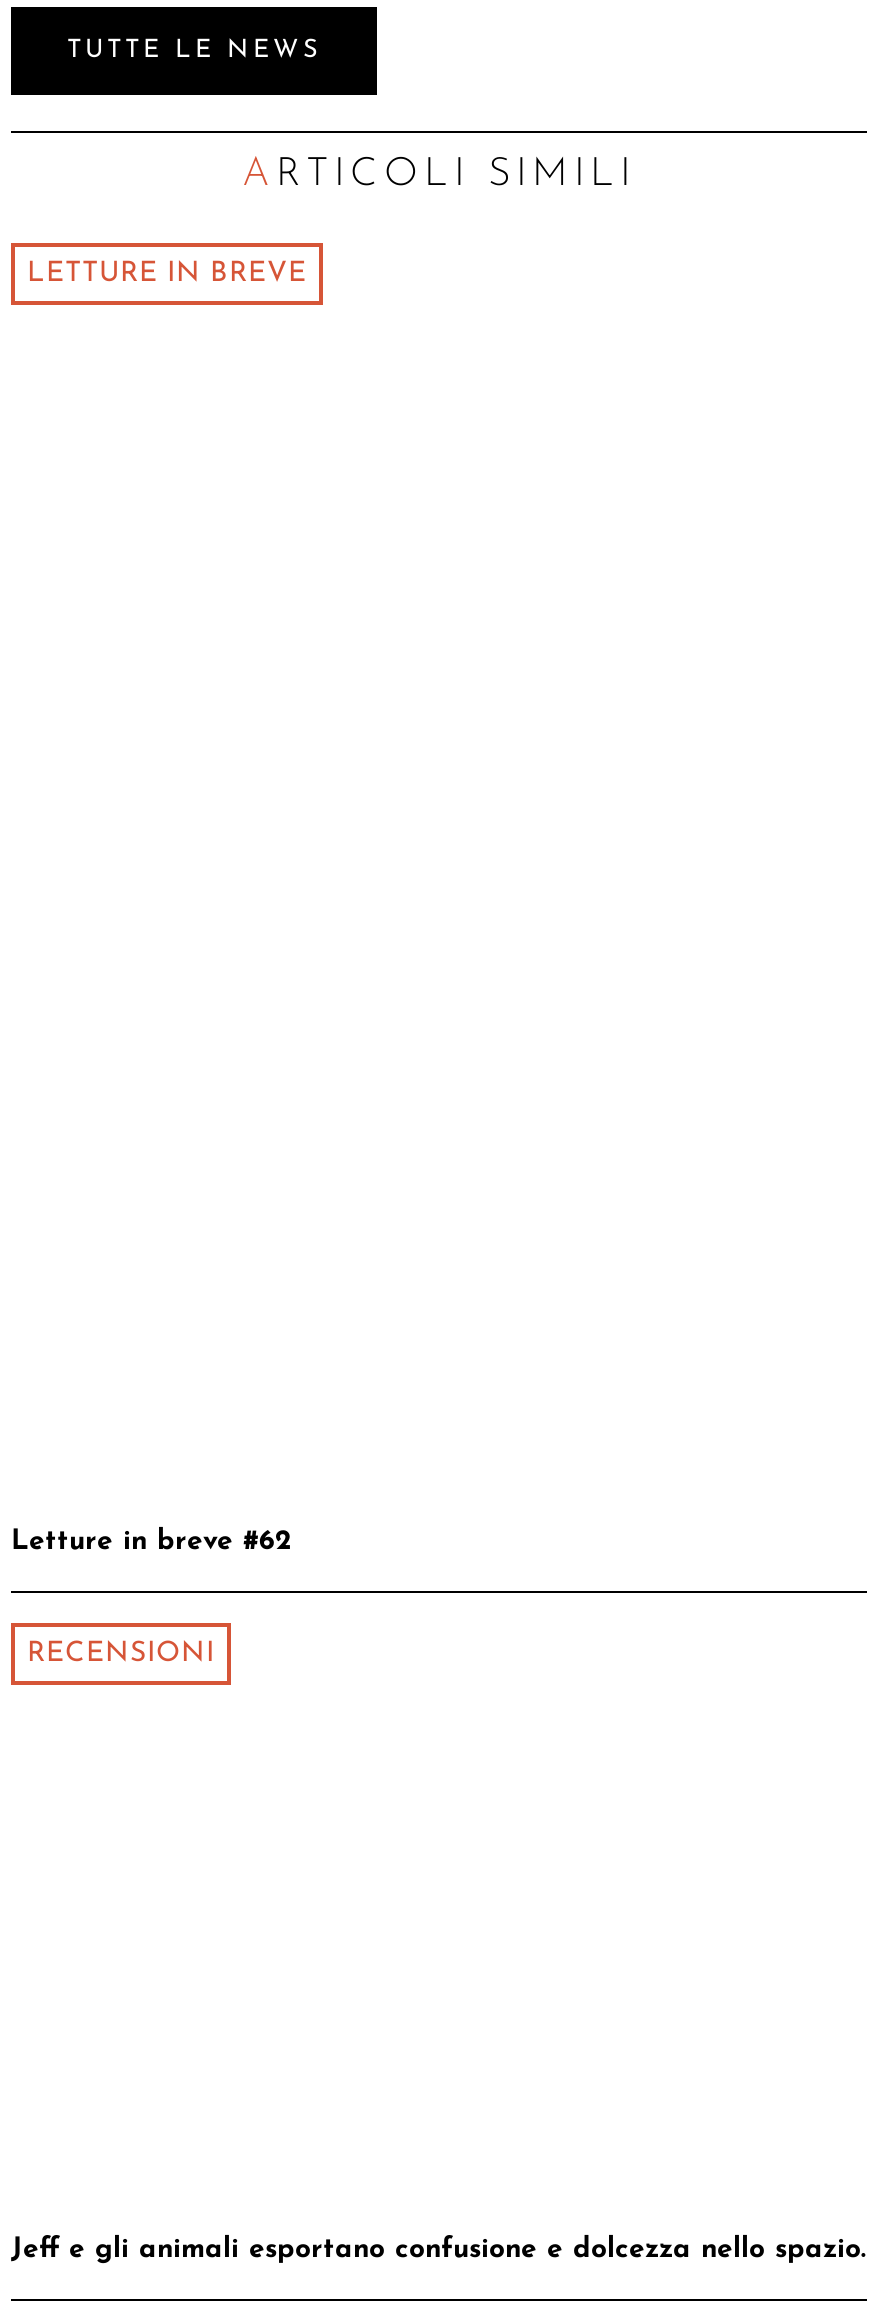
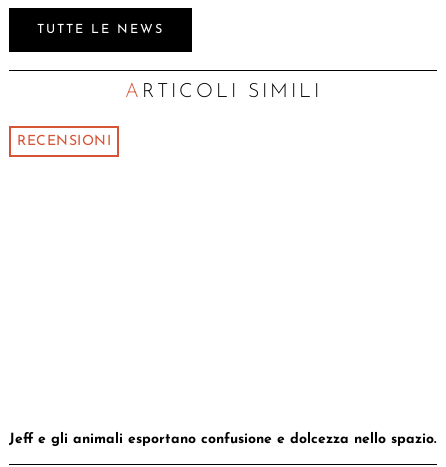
[27,259,307,289] LETTURE IN BREVE -> none
[11,1527,291,1557] Letture in breve #62 -> none

